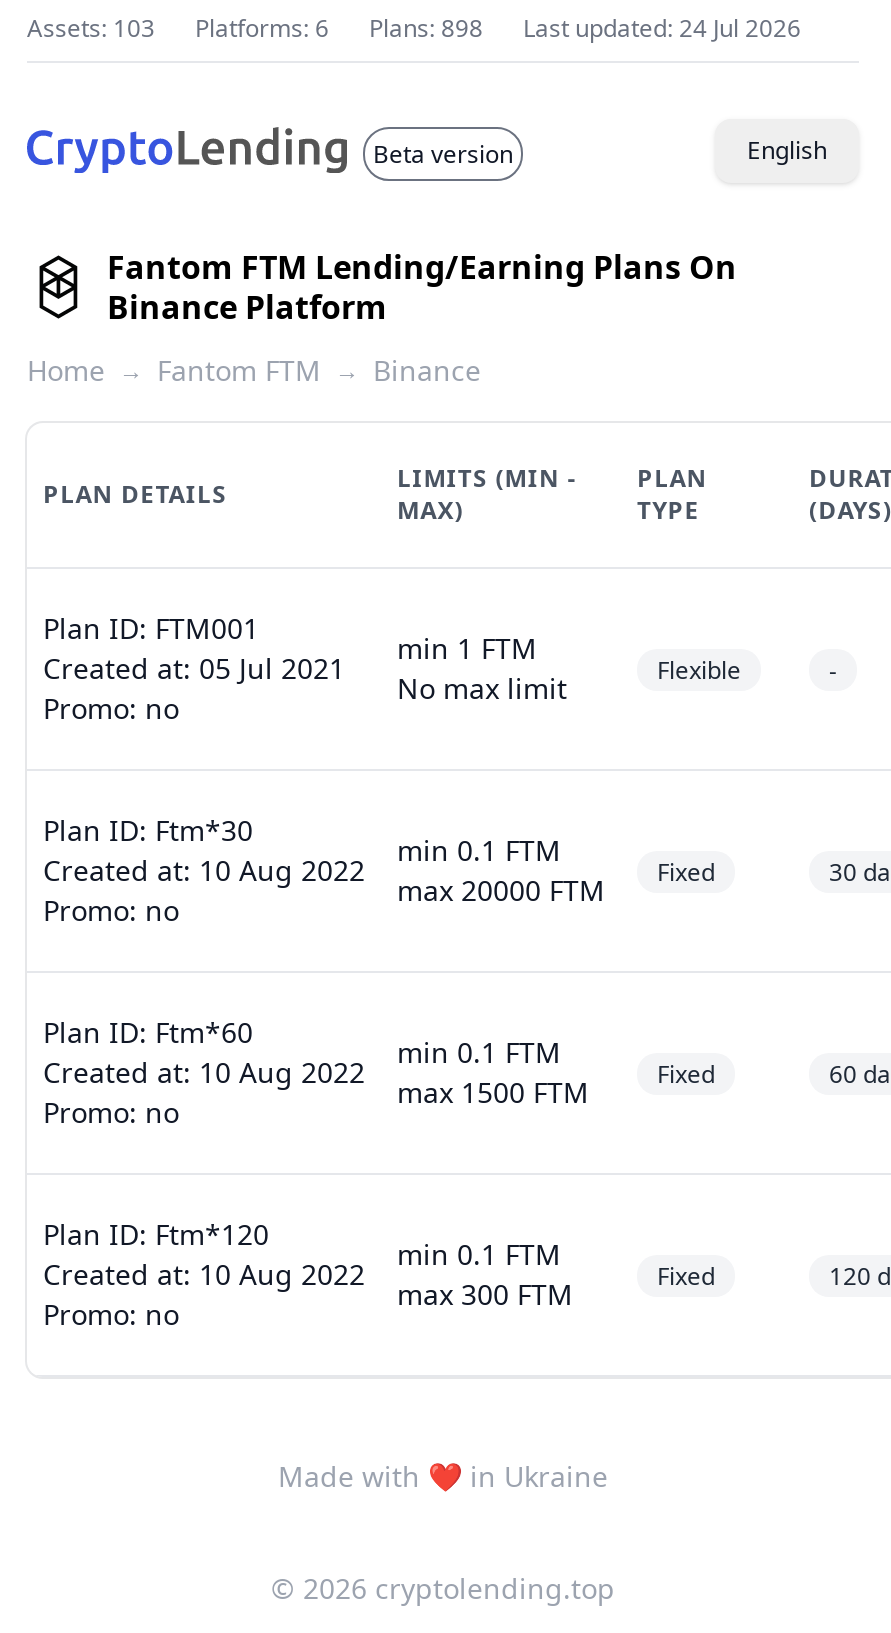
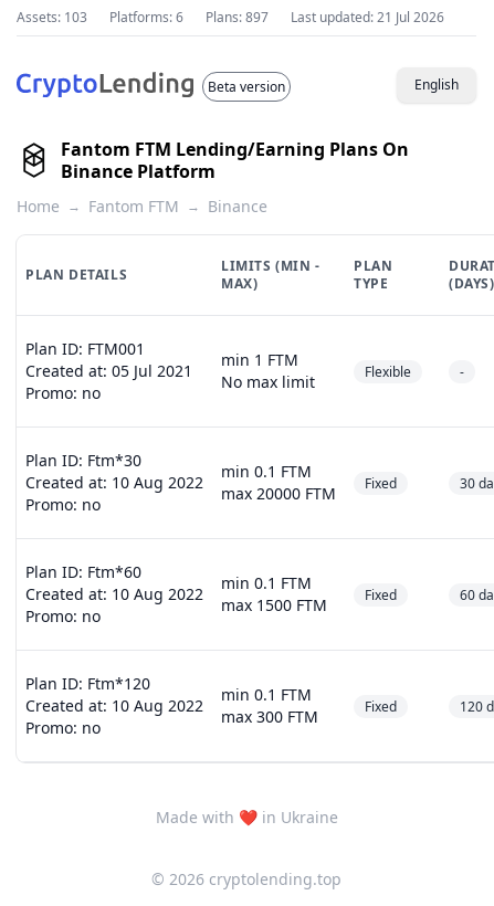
[369,11,483,45] Plans: 898 -> [206,8,269,27] Plans: 897
[523,11,801,45] Last updated: 24 Jul 2026 -> [291,8,444,27] Last updated: 21 Jul 2026

